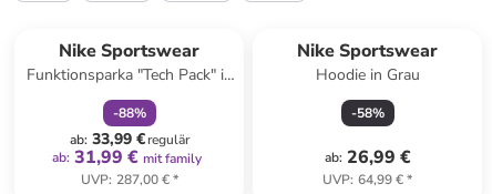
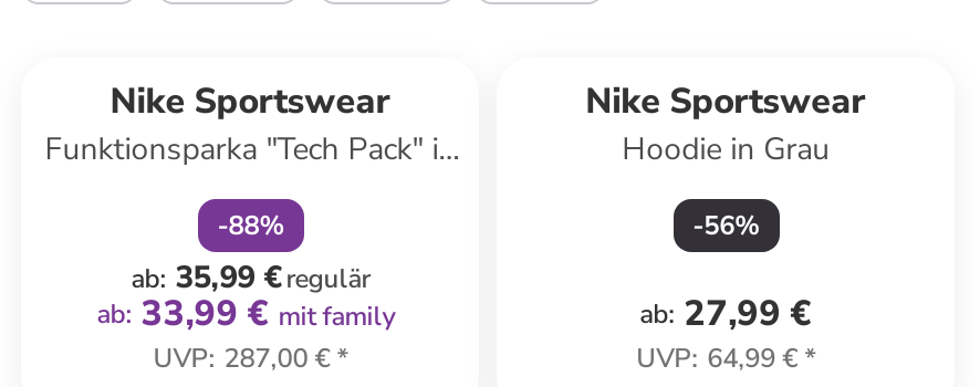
[351,104,384,122] -58% -> [693,208,759,243] -56%
[70,129,189,150] ab: 33,99 € regulär -> [131,257,370,299] ab: 35,99 € regulär
[52,145,202,170] ab: 31,99 € mit family -> [97,290,396,338] ab: 33,99 € mit family
[324,145,411,170] ab: 26,99 € -> [640,290,812,338] ab: 27,99 €

